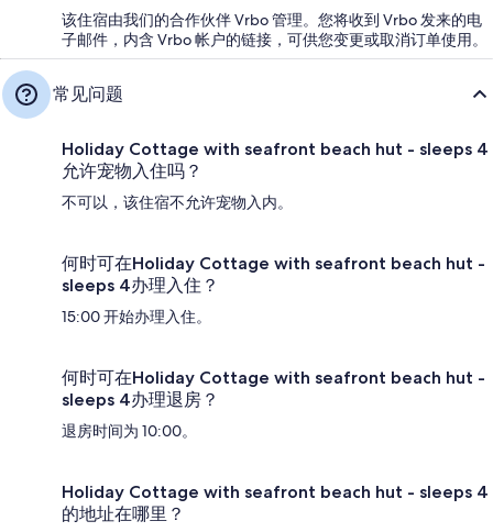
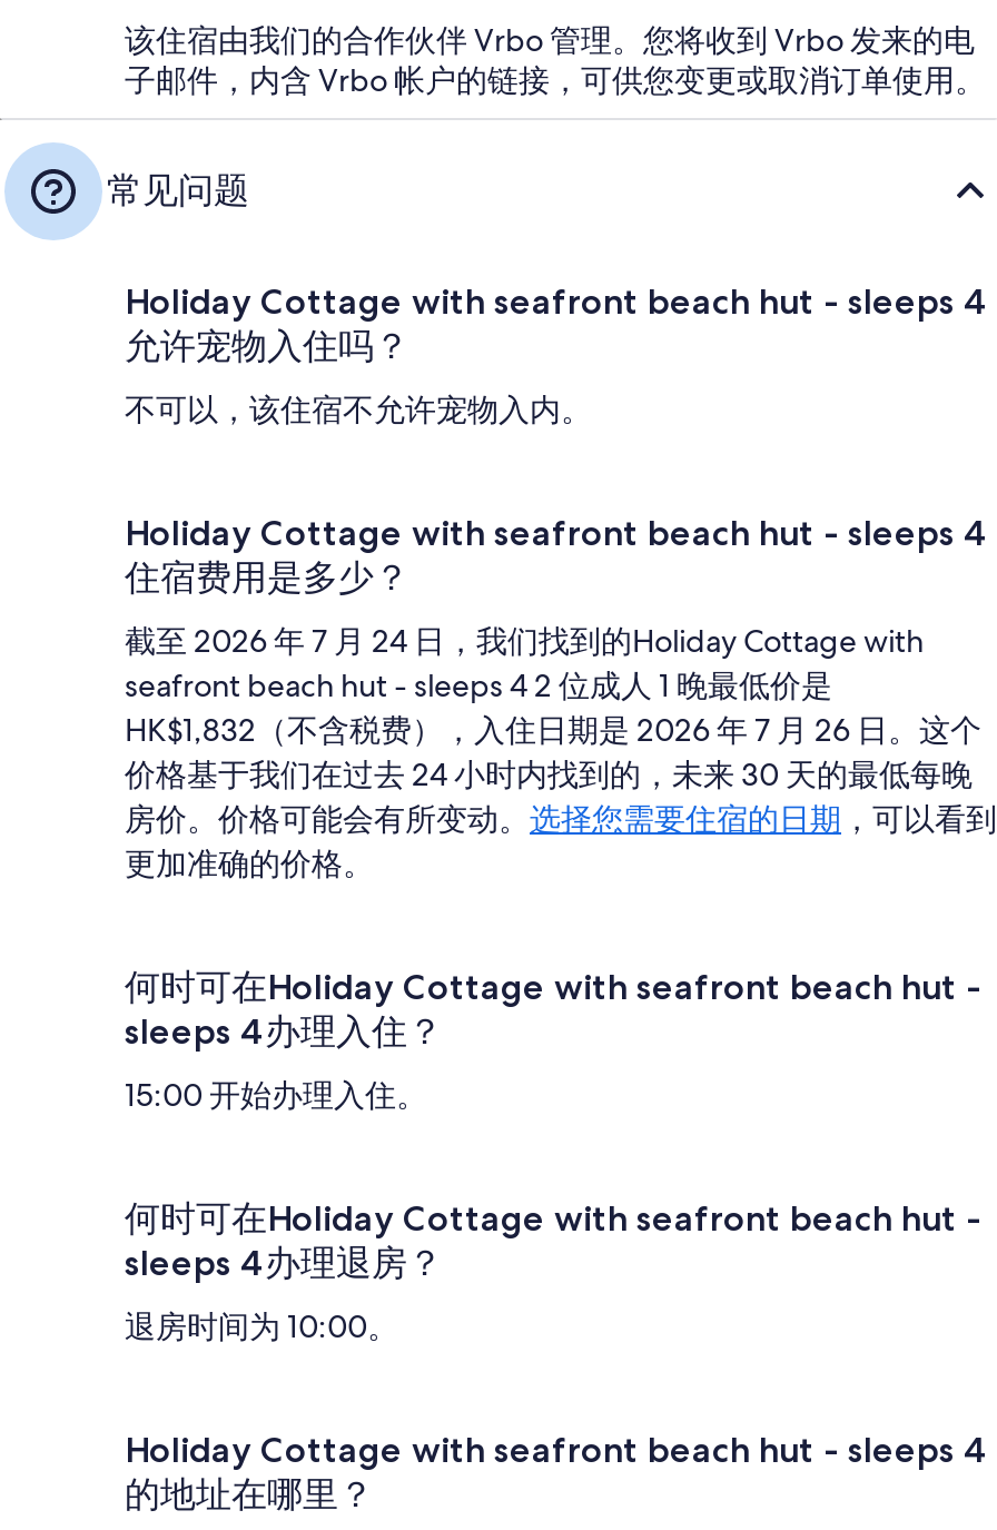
none -> [125,512,997,884] Holiday Cottage with seafront beach hut - sleeps 4 | 住宿费用是多少？ | 截至 2026 年 7 月 24 日，我们找到的Holiday Cottage with | seafront beach hut - sleeps 4 2 位成人 1 晚最低价是 | HK$1,832（不含税费），入住日期是 2026 年 7 月 26 日。这个 | 价格基于我们在过去 24 小时内找到的，未来 30 天的最低每晚 | 房价。价格可能会有所变动。选择您需要住宿的日期，可以看到 | 更加准确的价格。

